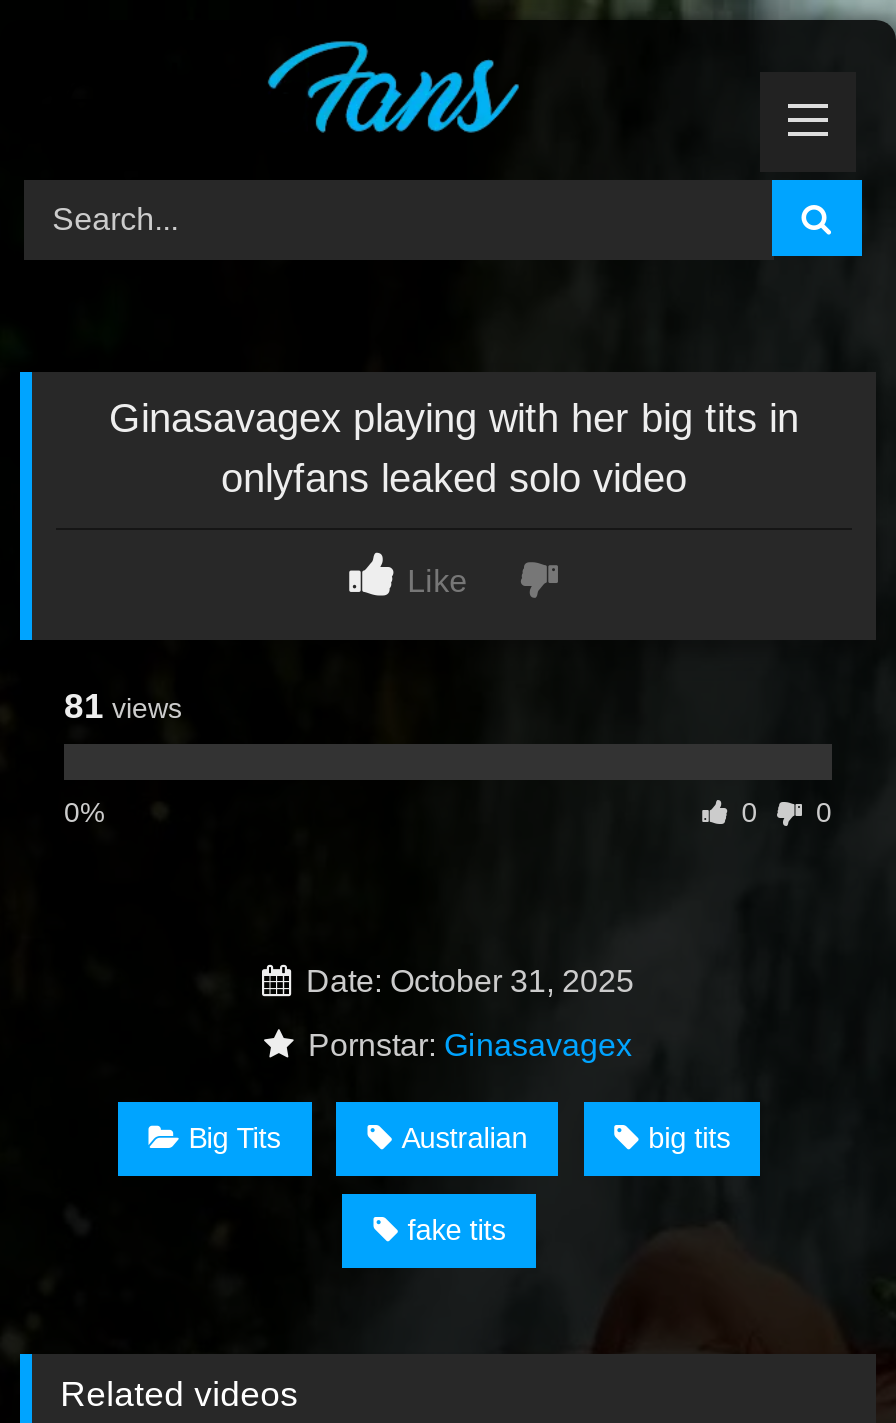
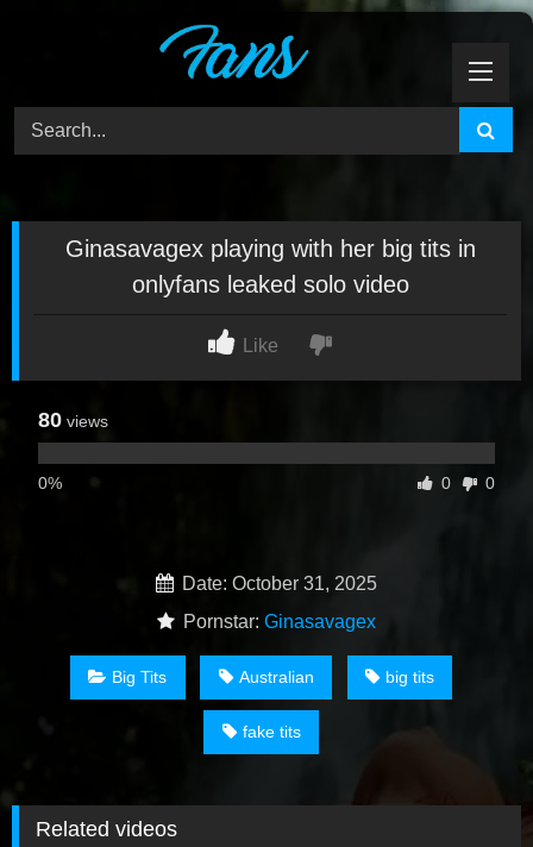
[64,686,182,726] 81 views -> [38,408,108,432] 80 views

